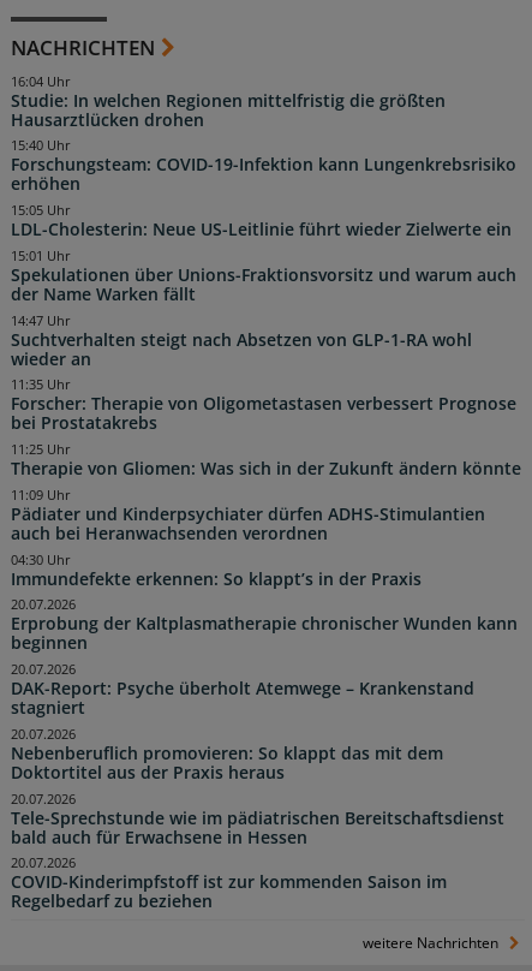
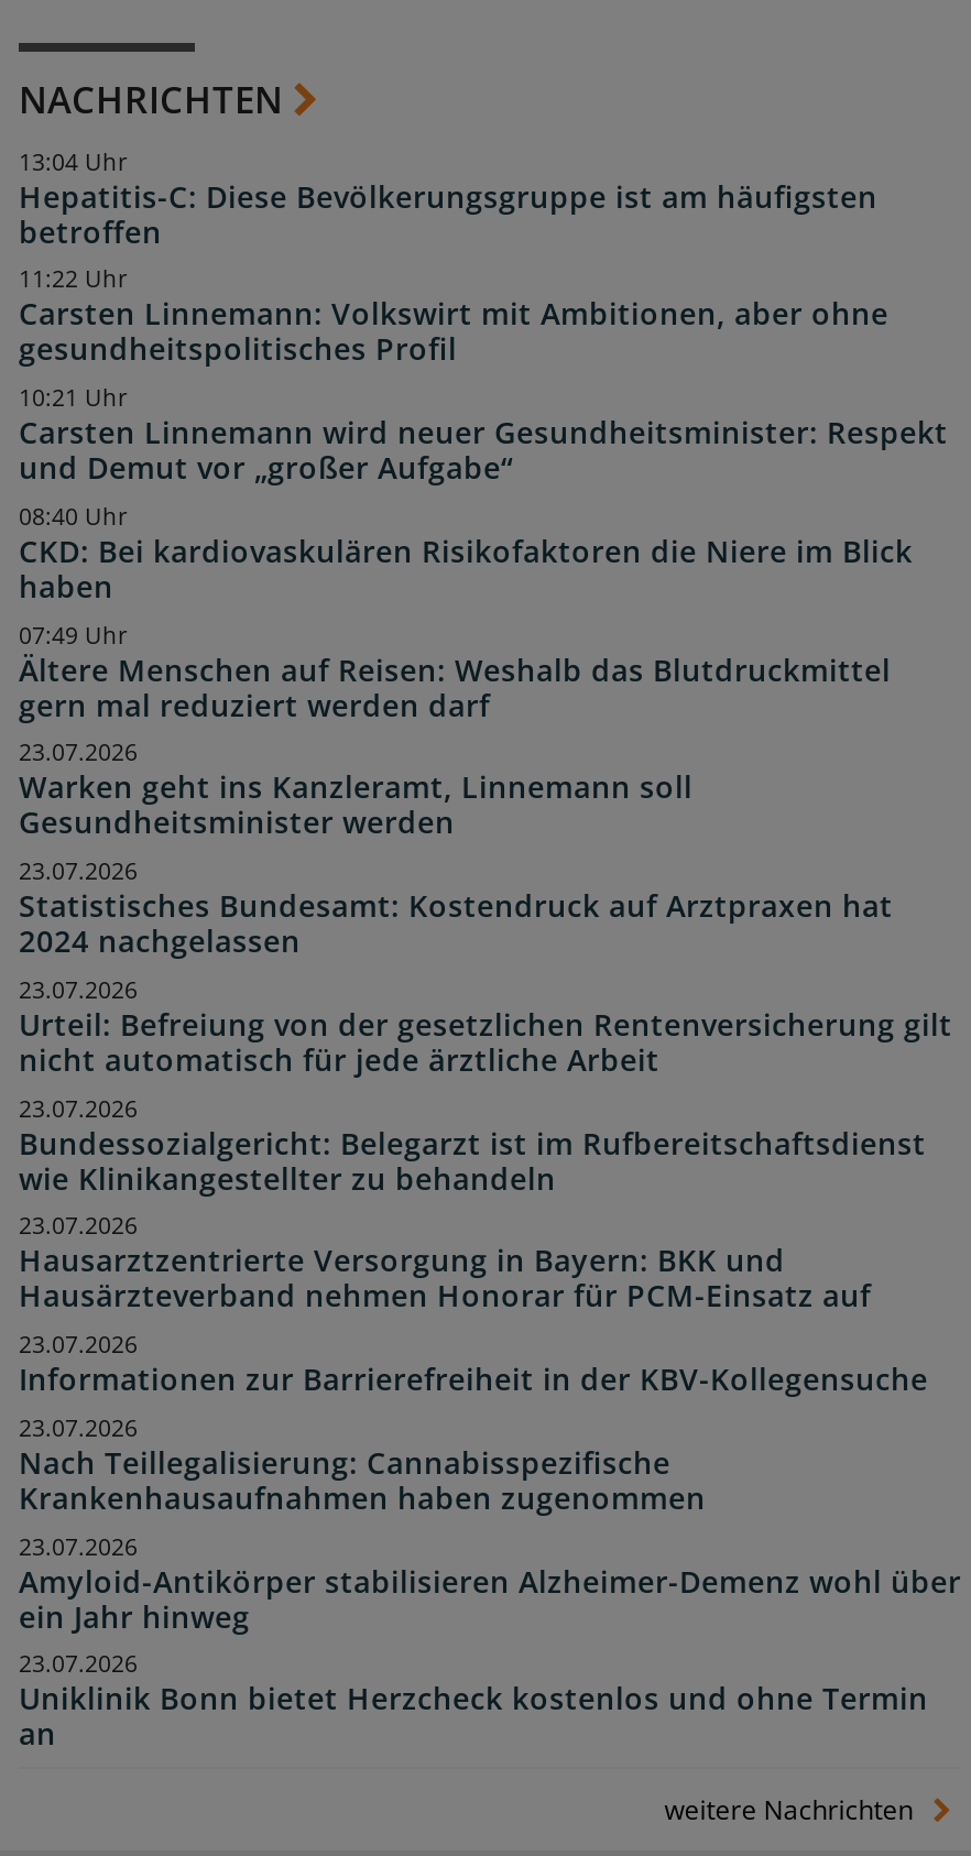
[11,73,71,90] 16:04 Uhr -> [19,146,129,176] 13:04 Uhr
[11,90,446,131] Studie: In welchen Regionen mittelfristig die größten | Hausarztlücken drohen -> [19,176,877,251] Hepatitis-C: Diese Bevölkerungsgruppe ist am häufigsten | betroffen
[11,137,71,154] 15:40 Uhr -> [19,264,129,295] 11:22 Uhr
[11,154,516,195] Forschungsteam: COVID-19-Infektion kann Lungenkrebsrisiko | erhöhen -> [19,295,888,369] Carsten Linnemann: Volkswirt mit Ambitionen, aber ohne | gesundheitspolitisches Profil
[11,202,71,219] 15:05 Uhr -> [19,382,129,413] 10:21 Uhr
[11,219,512,240] LDL-Cholesterin: Neue US-Leitlinie führt wieder Zielwerte ein -> [19,413,948,488] Carsten Linnemann wird neuer Gesundheitsminister: Respekt | und Demut vor „großer Aufgabe“
[11,247,71,264] 15:01 Uhr -> [19,500,129,531] 08:40 Uhr
[11,264,516,305] Spekulationen über Unions-Fraktionsvorsitz und warum auch | der Name Warken fällt -> [19,531,913,606] CKD: Bei kardiovaskulären Risikofaktoren die Niere im Blick | haben
[11,312,71,329] 14:47 Uhr -> [19,619,129,650] 07:49 Uhr
[11,329,472,370] Suchtverhalten steigt nach Absetzen von GLP-1-RA wohl | wieder an -> [19,650,891,725] Ältere Menschen auf Reisen: Weshalb das Blutdruckmittel | gern mal reduziert werden darf
[11,377,71,393] 11:35 Uhr -> [19,737,138,768] 23.07.2026
[11,393,516,434] Forscher: Therapie von Oligometastasen verbessert Prognose | bei Prostatakrebs -> [19,768,692,843] Warken geht ins Kanzleramt, Linnemann soll | Gesundheitsminister werden
[11,441,71,458] 11:25 Uhr -> [19,856,138,886] 23.07.2026
[11,458,521,480] Therapie von Gliomen: Was sich in der Zukunft ändern könnte -> [19,886,893,961] Statistisches Bundesamt: Kostendruck auf Arztpraxen hat | 2024 nachgelassen
[11,486,71,503] 11:09 Uhr -> [19,974,138,1005] 23.07.2026
[11,503,485,544] Pädiater und Kinderpsychiater dürfen ADHS-Stimulantien | auch bei Heranwachsenden verordnen -> [19,1005,952,1079] Urteil: Befreiung von der gesetzlichen Rentenversicherung gilt | nicht automatisch für jede ärztliche Arbeit
[11,551,71,568] 04:30 Uhr -> [19,1092,138,1123] 23.07.2026
[11,568,422,590] Immundefekte erkennen: So klappt’s in der Praxis -> [19,1123,926,1198] Bundessozialgericht: Belegarzt ist im Rufbereitschaftsdienst | wie Klinikangestellter zu behandeln
[11,596,76,613] 20.07.2026 -> [19,1210,138,1241] 23.07.2026
[11,613,518,654] Erprobung der Kaltplasmatherapie chronischer Wunden kann | beginnen -> [19,1241,871,1316] Hausarztzentrierte Versorgung in Bayern: BKK und | Hausärzteverband nehmen Honorar für PCM-Einsatz auf
[11,661,76,678] 20.07.2026 -> [19,1329,138,1360] 23.07.2026
[11,678,474,719] DAK-Report: Psyche überholt Atemwege – Krankenstand | stagniert -> [19,1360,928,1399] Informationen zur Barrierefreiheit in der KBV-Kollegensuche
[11,726,76,742] 20.07.2026 -> [19,1412,138,1443] 23.07.2026
[11,742,443,783] Nebenberuflich promovieren: So klappt das mit dem | Doktortitel aus der Praxis heraus -> [19,1443,706,1518] Nach Teillegalisierung: Cannabisspezifische | Krankenhausaufnahmen haben zugenommen
[11,790,76,807] 20.07.2026 -> [19,1530,138,1561] 23.07.2026
[11,807,504,848] Tele-Sprechstunde wie im pädiatrischen Bereitschaftsdienst | bald auch für Erwachsene in Hessen -> [19,1561,961,1636] Amyloid-Antikörper stabilisieren Alzheimer-Demenz wohl über | ein Jahr hinweg
[11,855,76,872] 20.07.2026 -> [19,1649,138,1679] 23.07.2026
[11,872,447,912] COVID-Kinderimpfstoff ist zur kommenden Saison im | Regelbedarf zu beziehen -> [19,1679,928,1754] Uniklinik Bonn bietet Herzcheck kostenlos und ohne Termin | an

